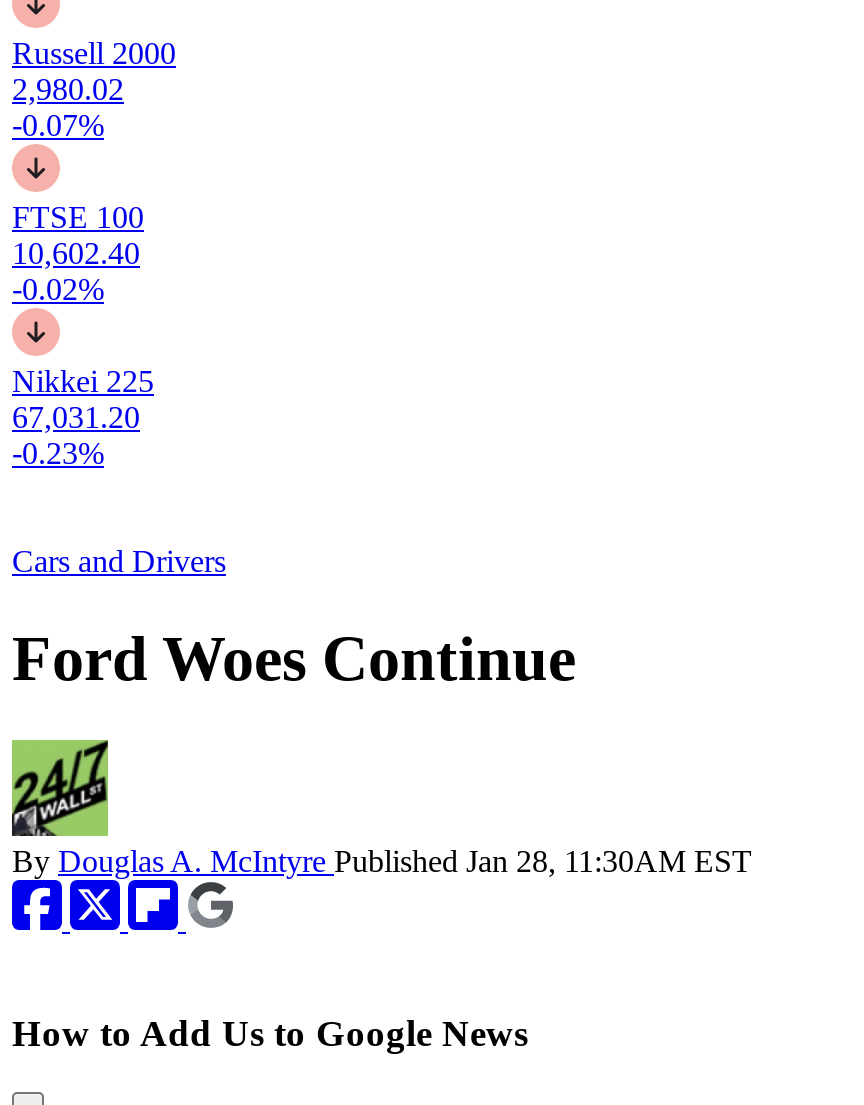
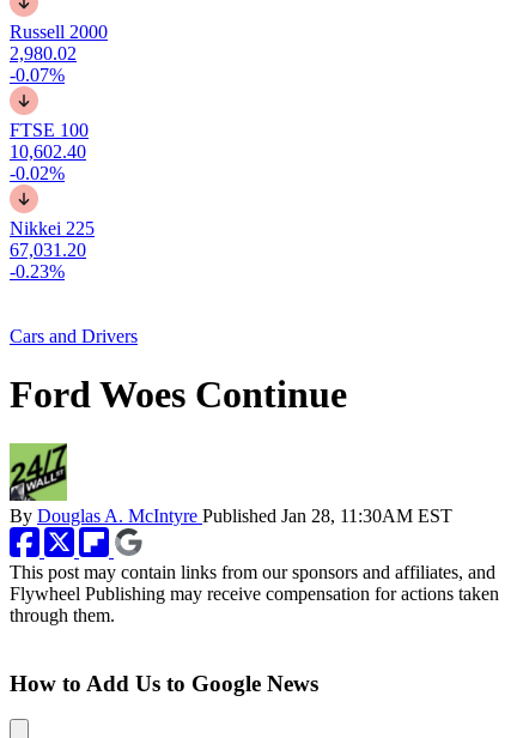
none -> [10,562,499,625] This post may contain links from our sponsors and affiliates, and | Flywheel Publishing may receive compensation for actions taken | through them.

